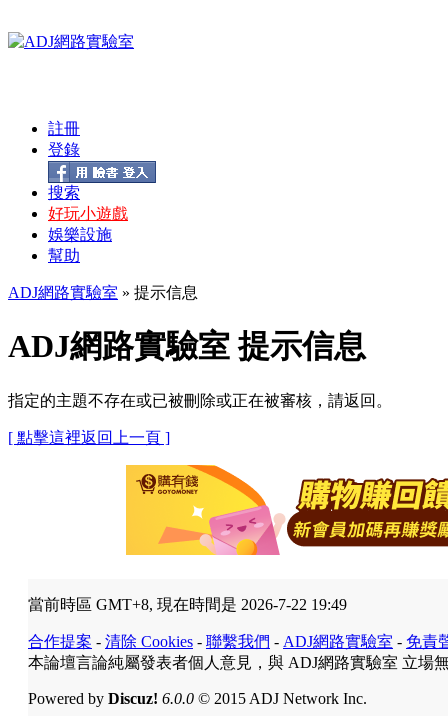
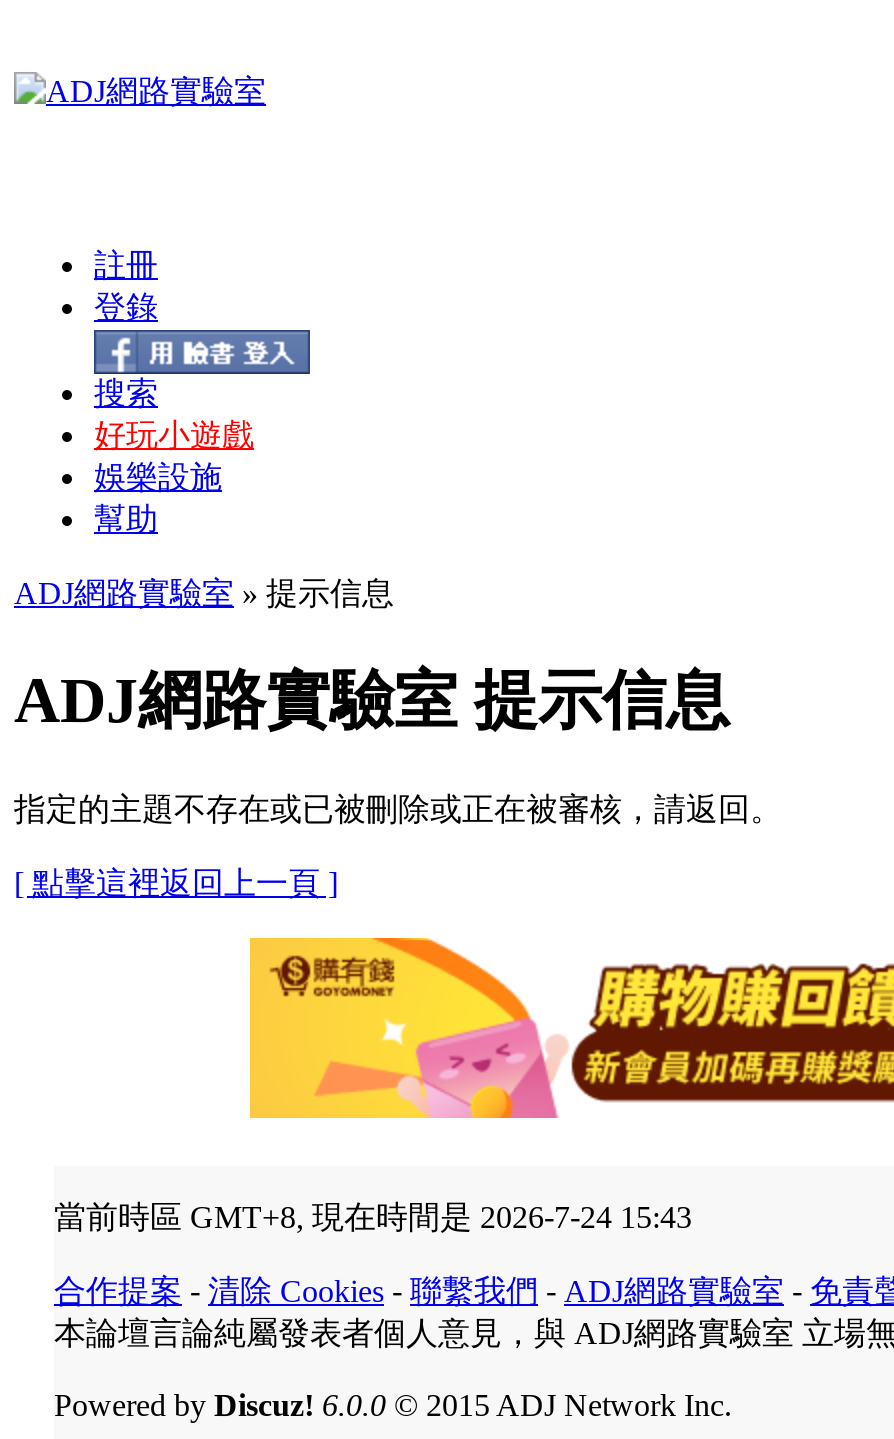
[28,596,347,613] 當前時區 GMT+8, 現在時間是 2026-7-22 19:49 -> [54,1200,692,1234] 當前時區 GMT+8, 現在時間是 2026-7-24 15:43

